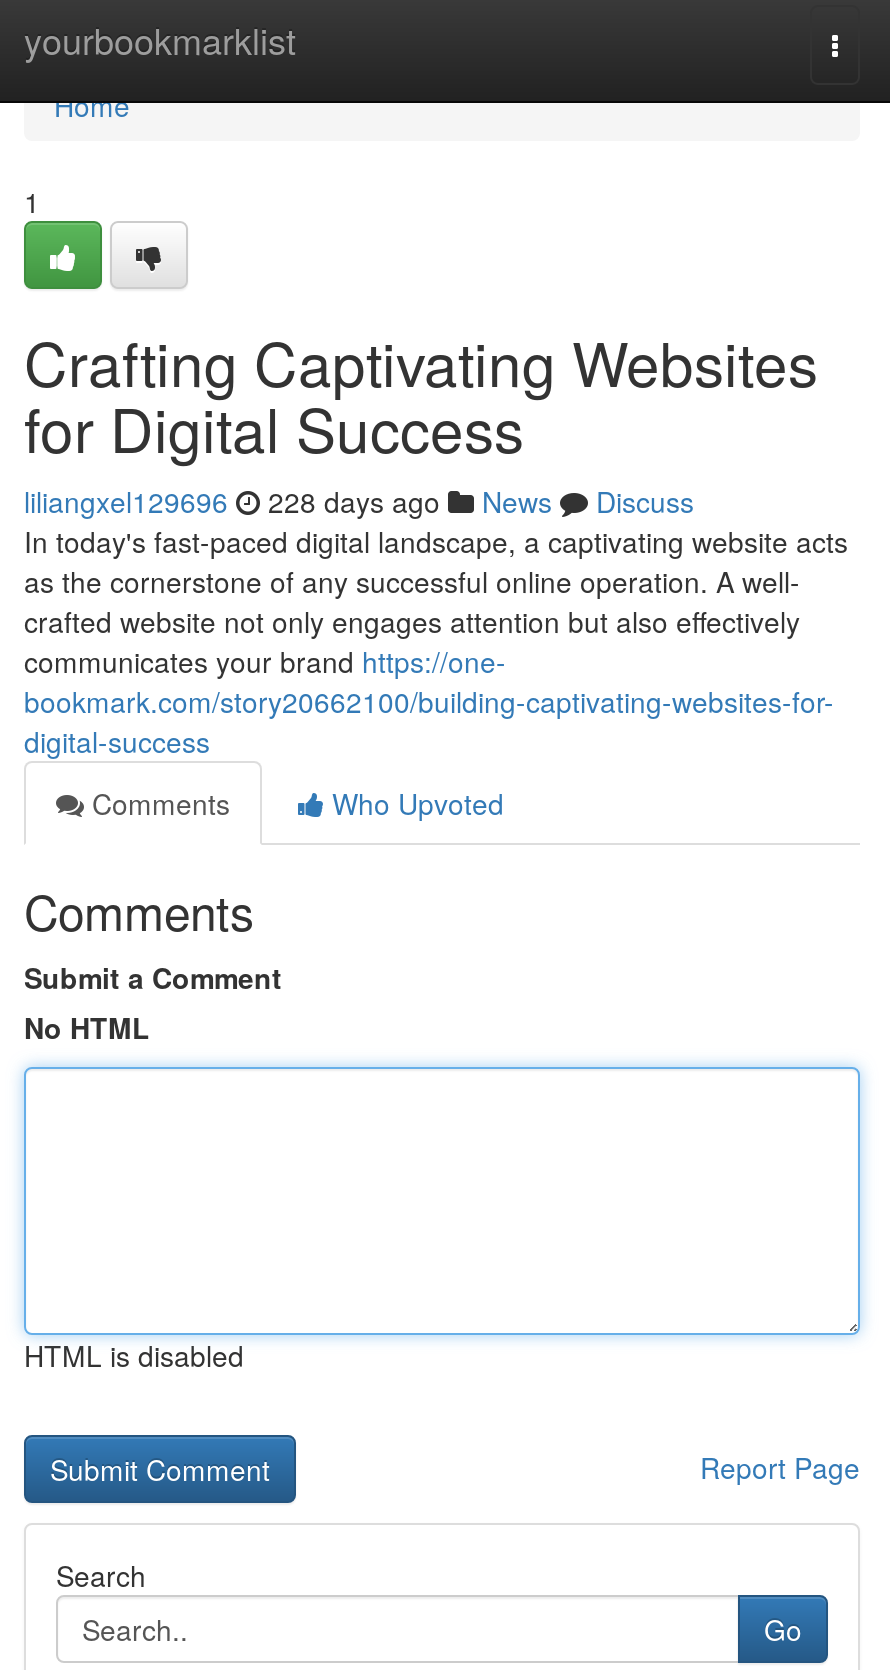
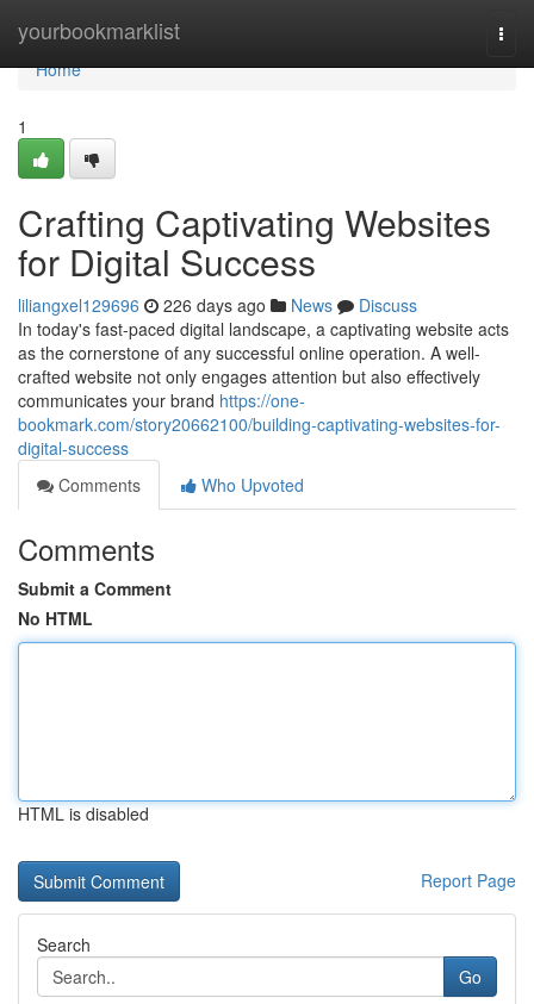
[24,481,694,521] liliangxel129696 228 days ago News Discuss -> [18,293,417,317] liliangxel129696 226 days ago News Discuss

